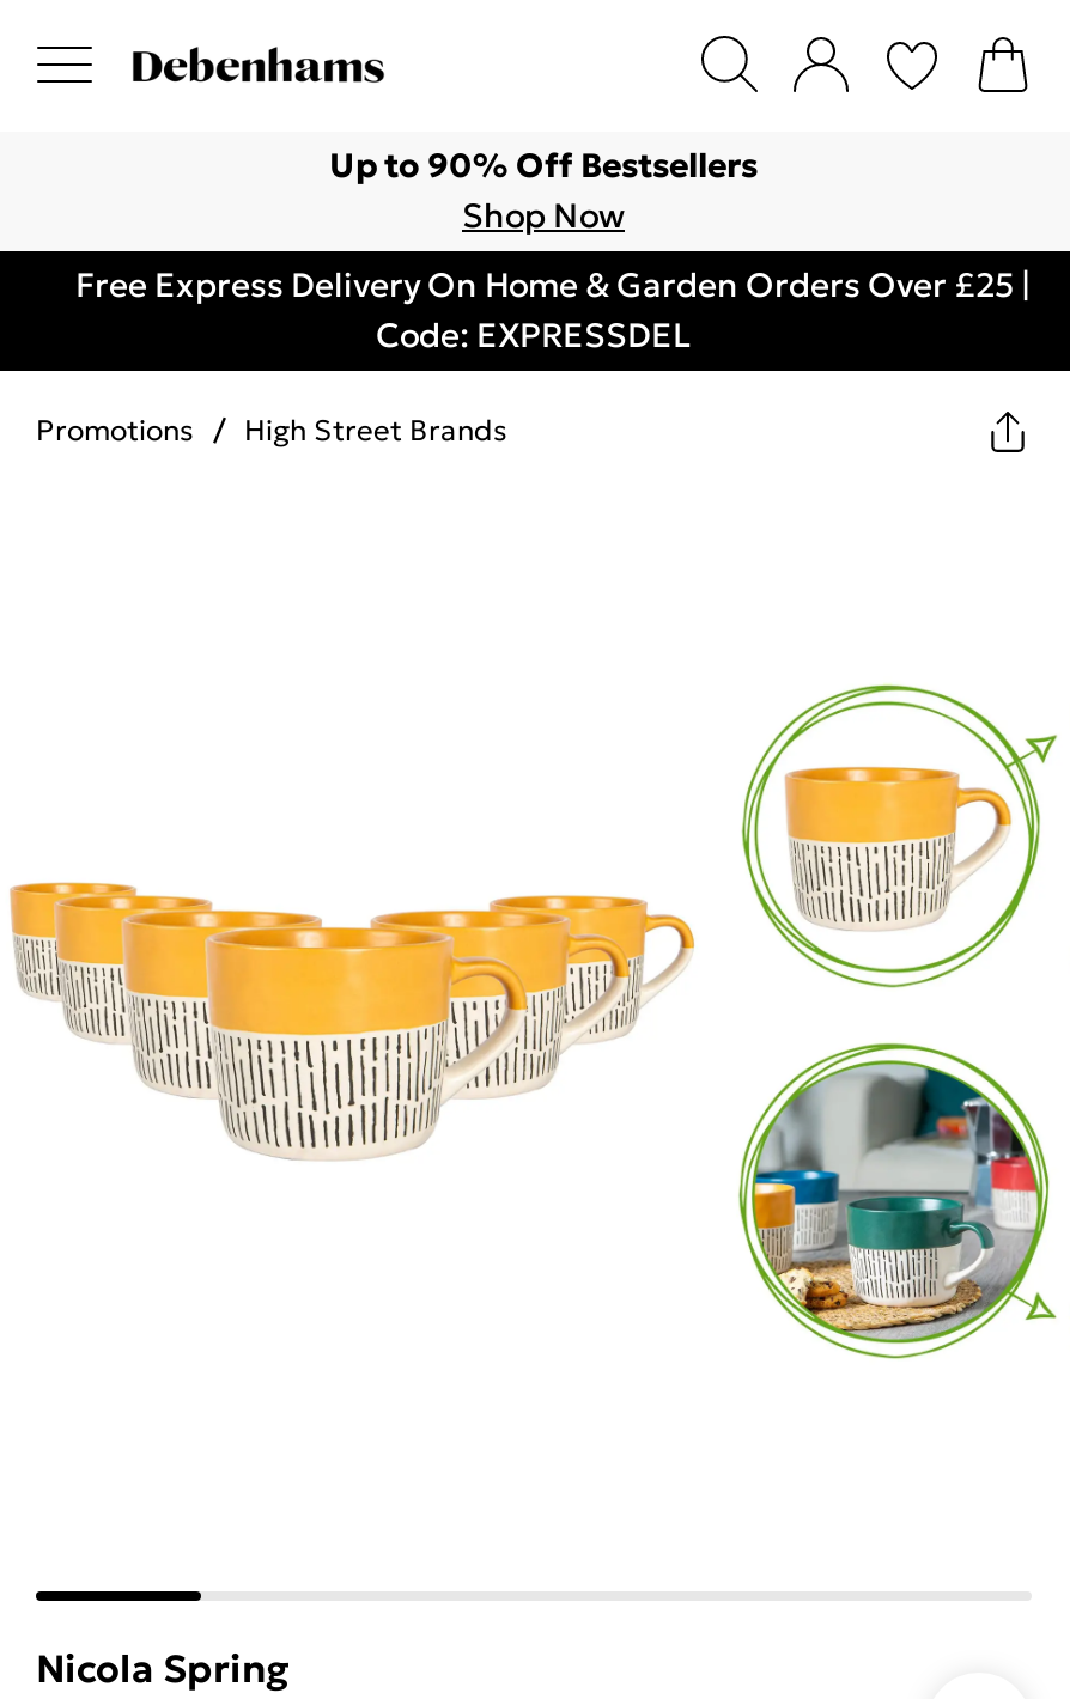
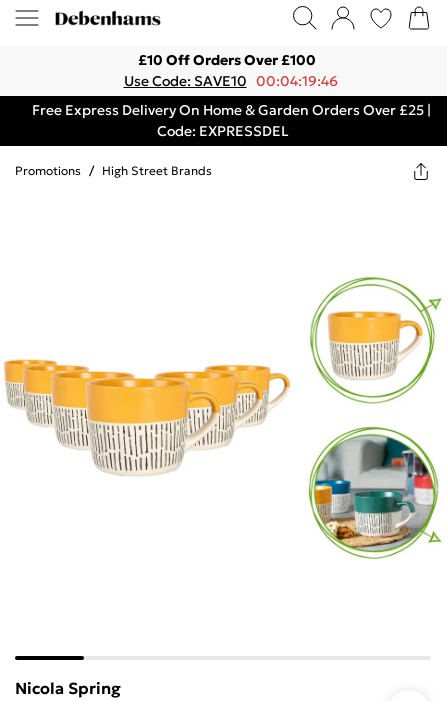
[329,144,758,237] Up to 90% Off Bestsellers | Shop Now -> [123,51,337,90] £10 Off Orders Over £100 | Use Code: SAVE10 00:04:19:46

